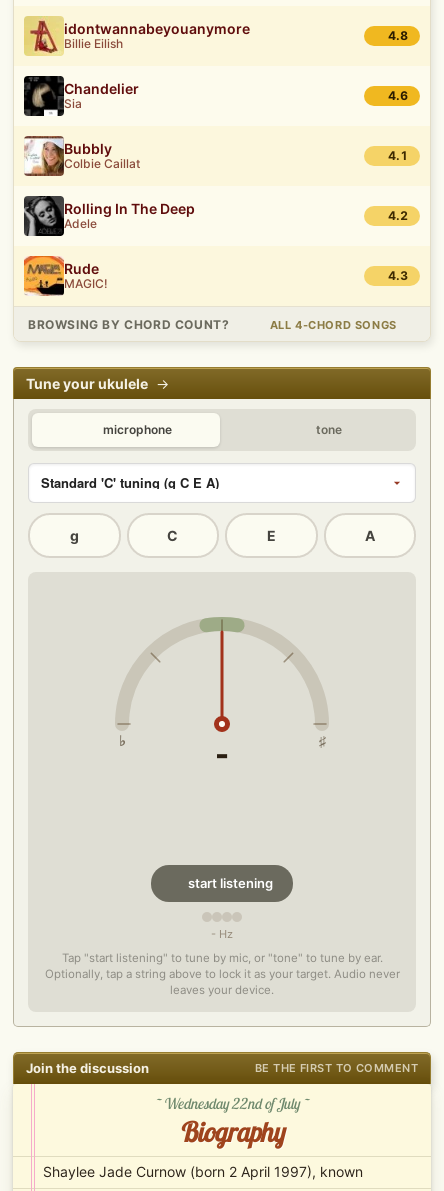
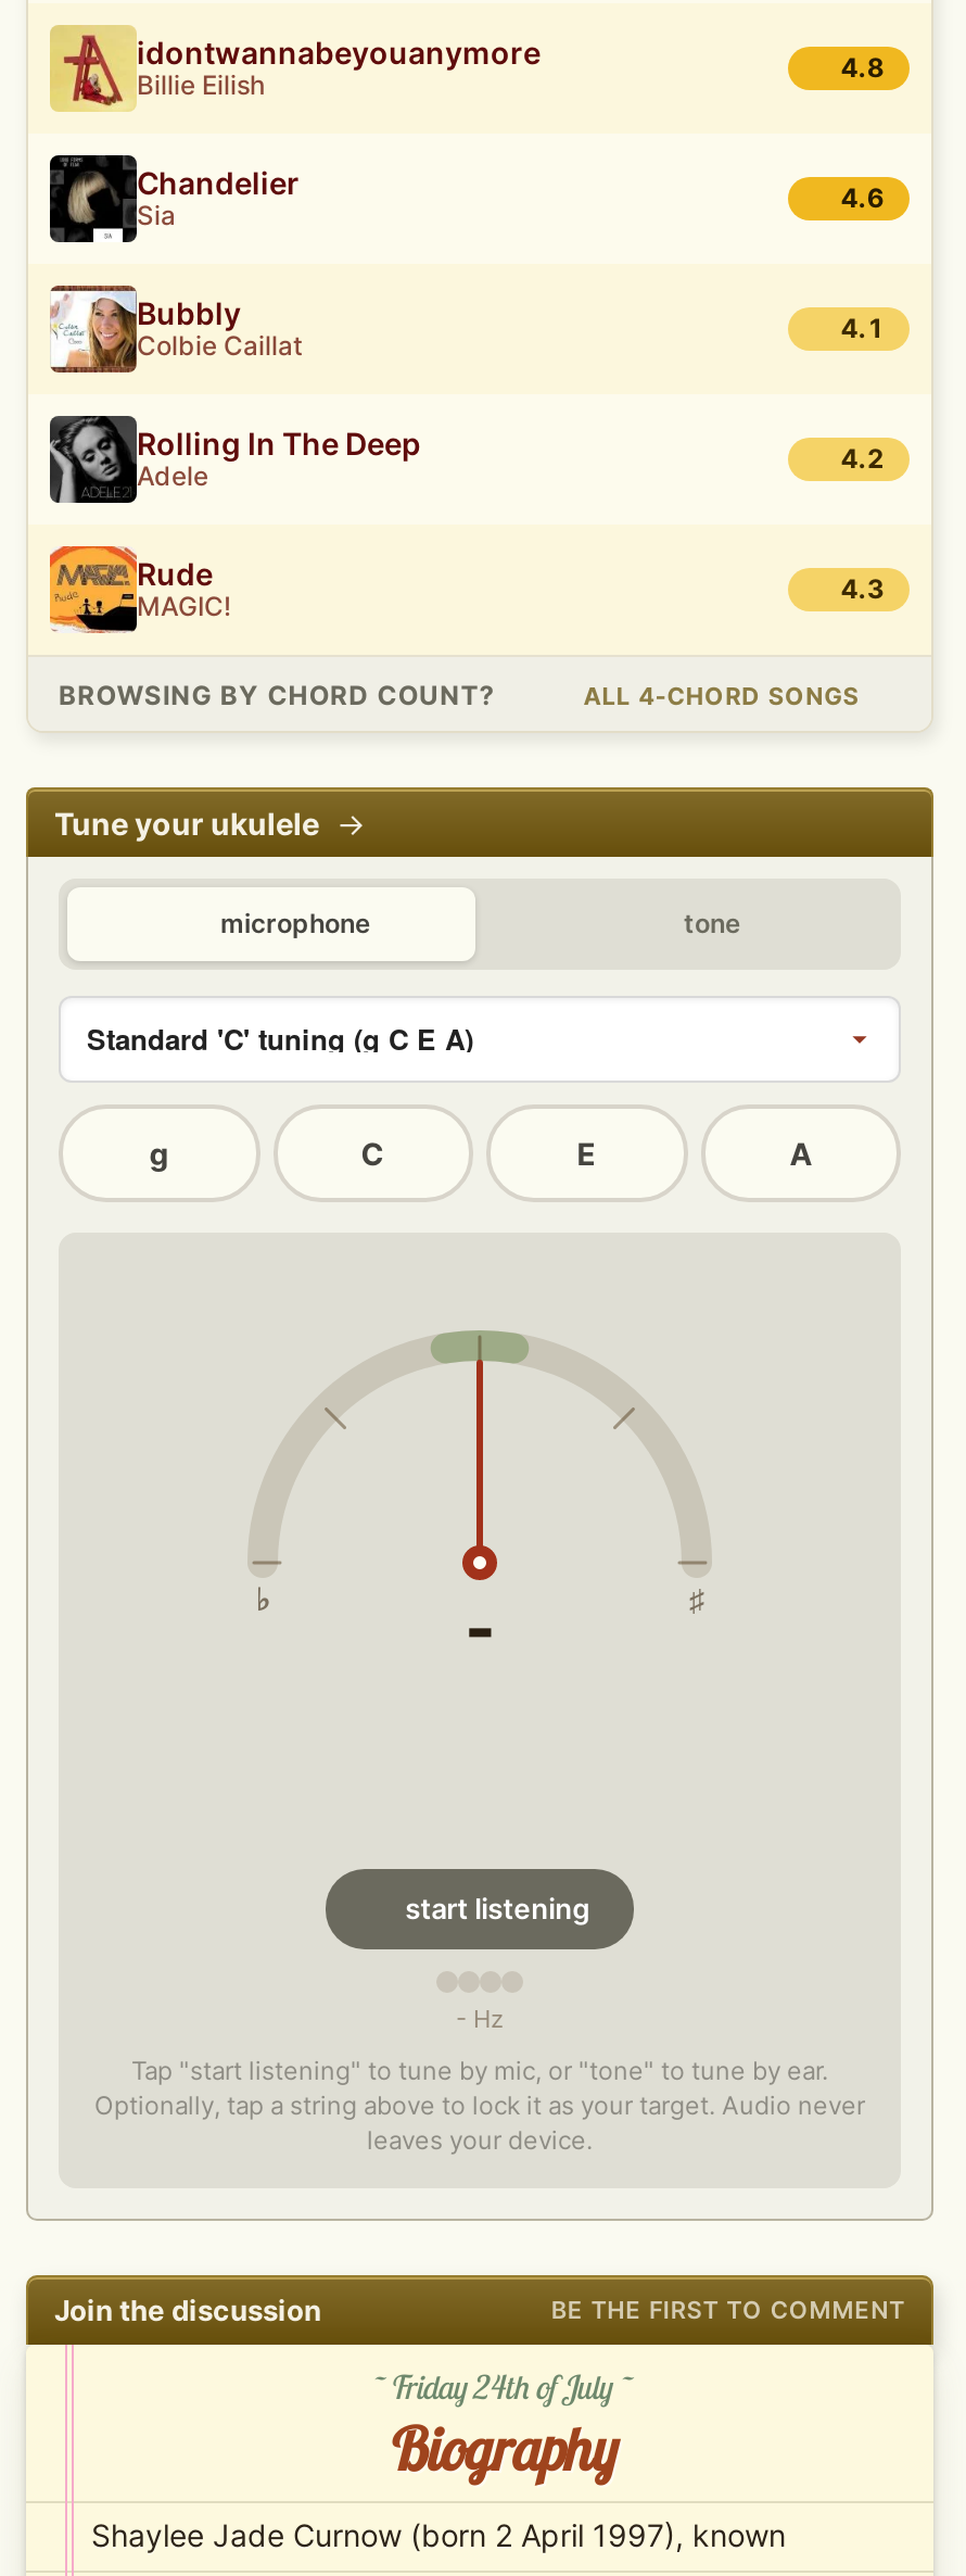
[154,1094,308,1113] ~ Wednesday 22nd of July ~ -> [369,2366,630,2407] ~ Friday 24th of July ~

